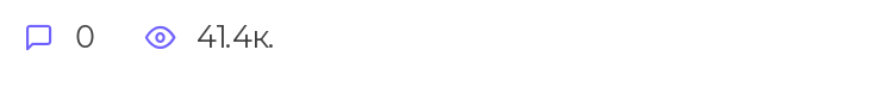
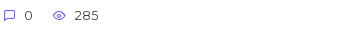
[197,20,275,56] 41.4к. -> [75,8,98,23] 285

